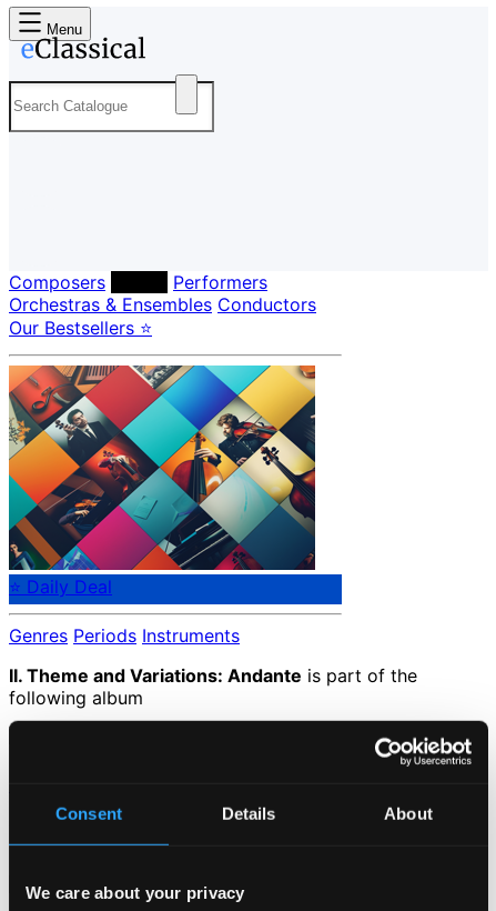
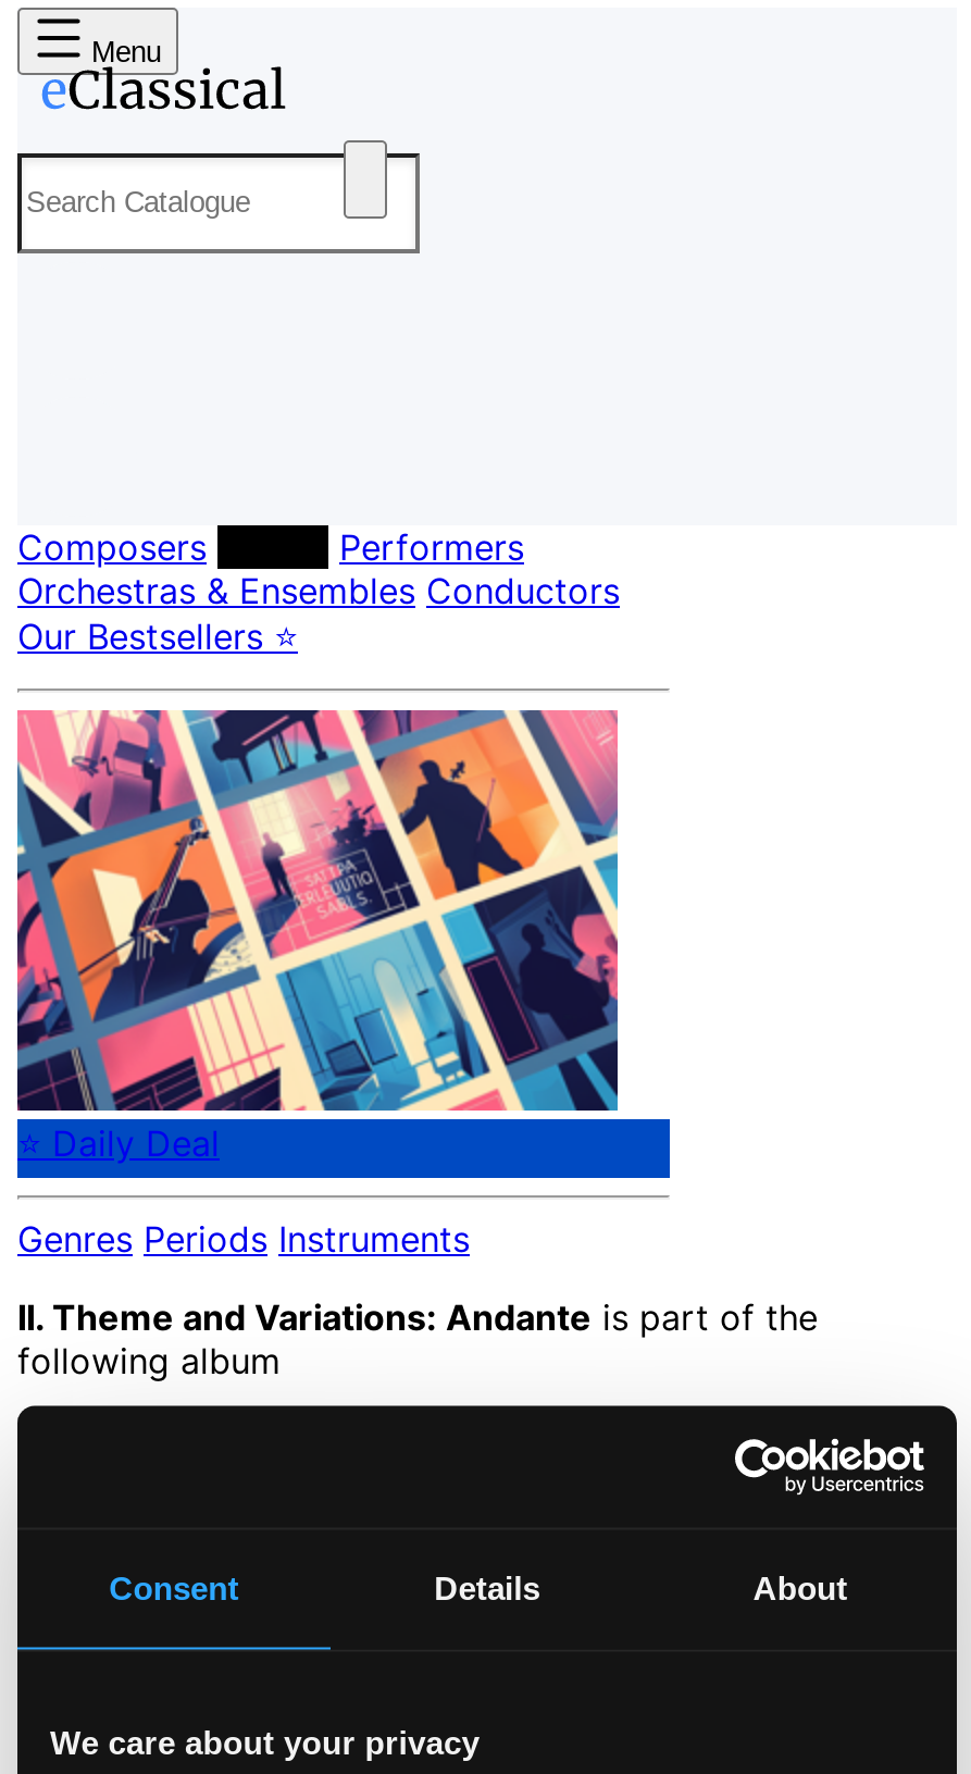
[8,364,316,571] [image] -> [15,708,620,1113] [image]

